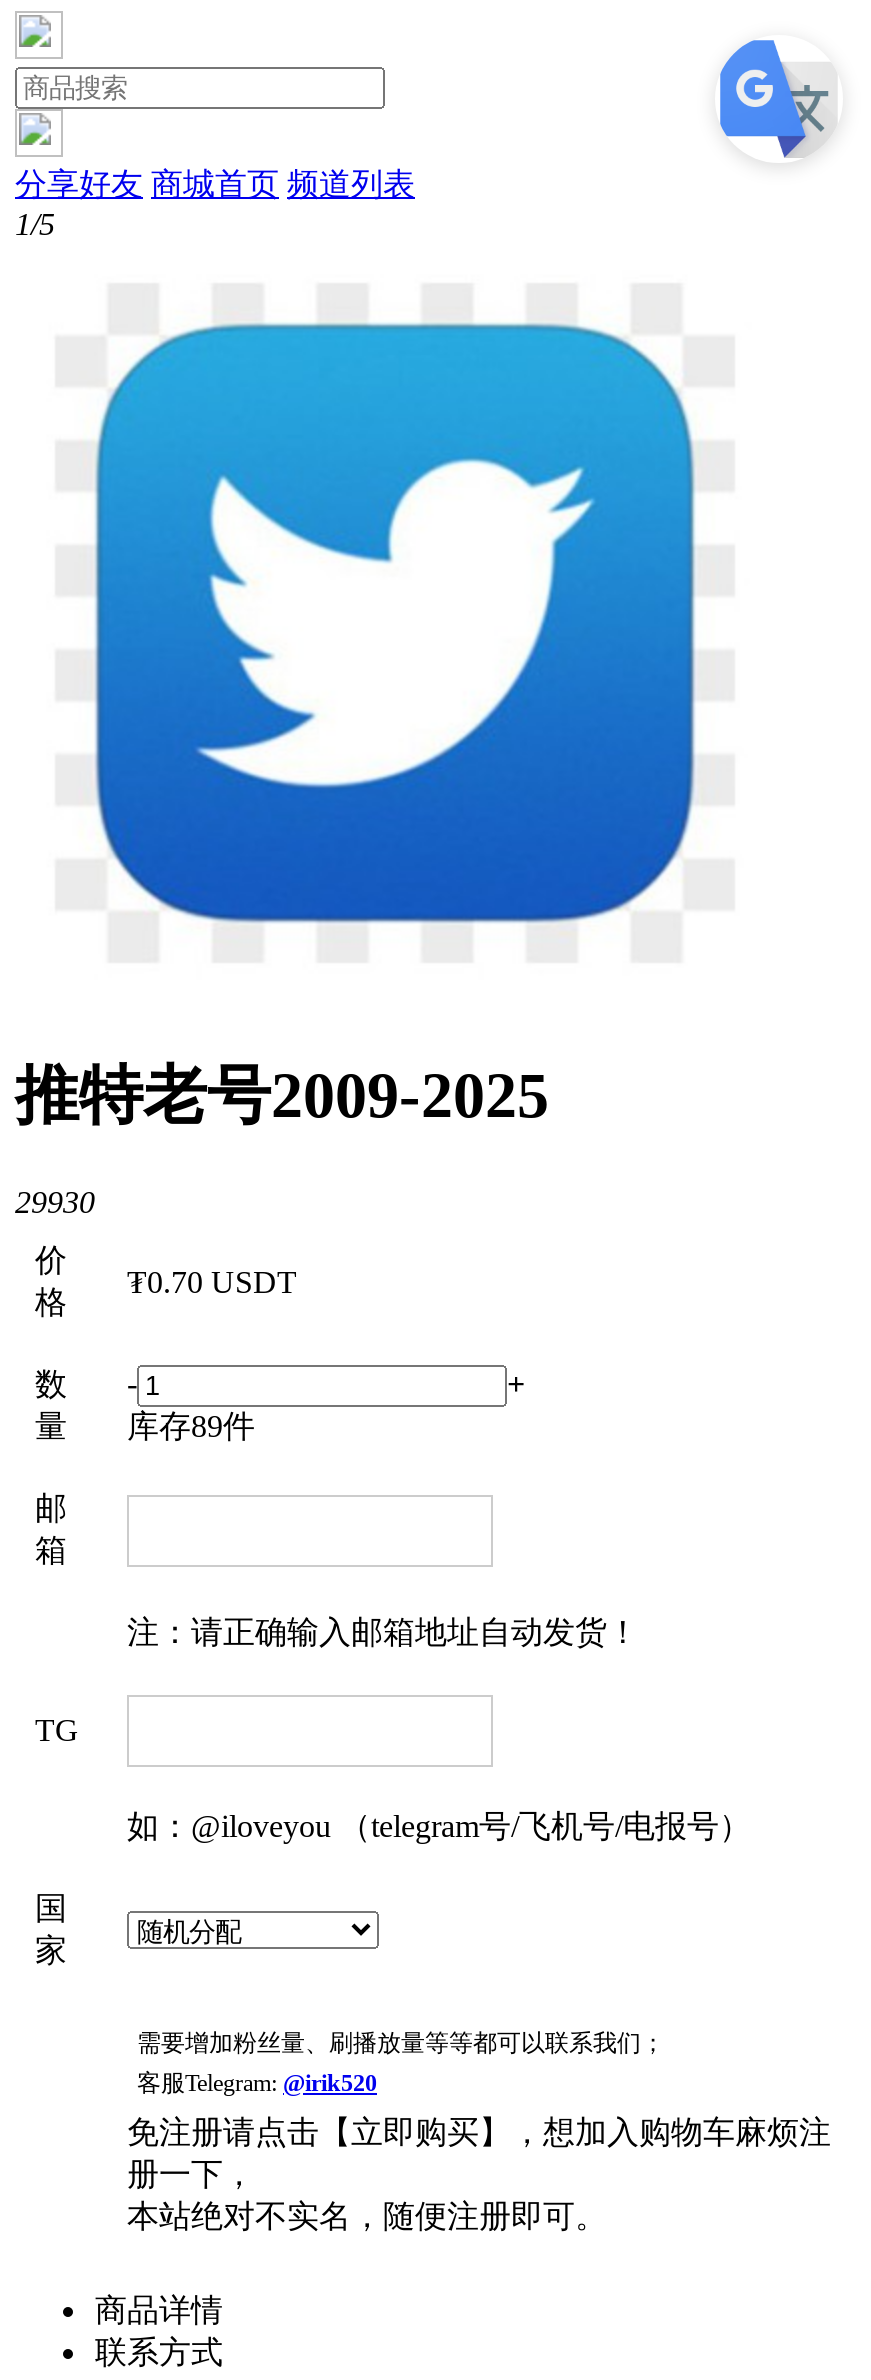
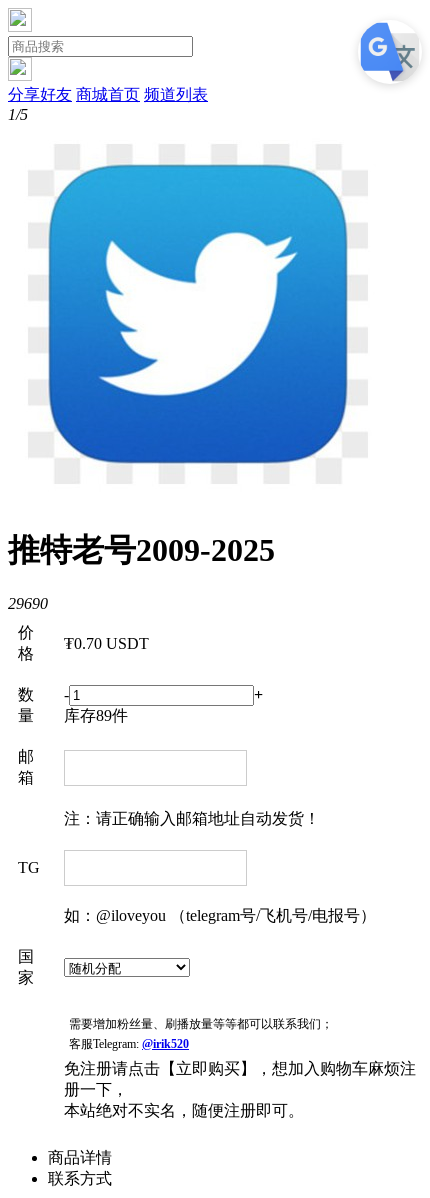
[15,1185,95,1219] 29930 -> [8,595,48,612] 29690

